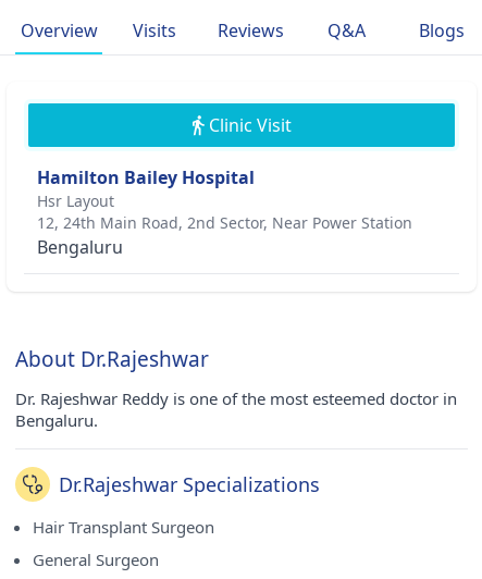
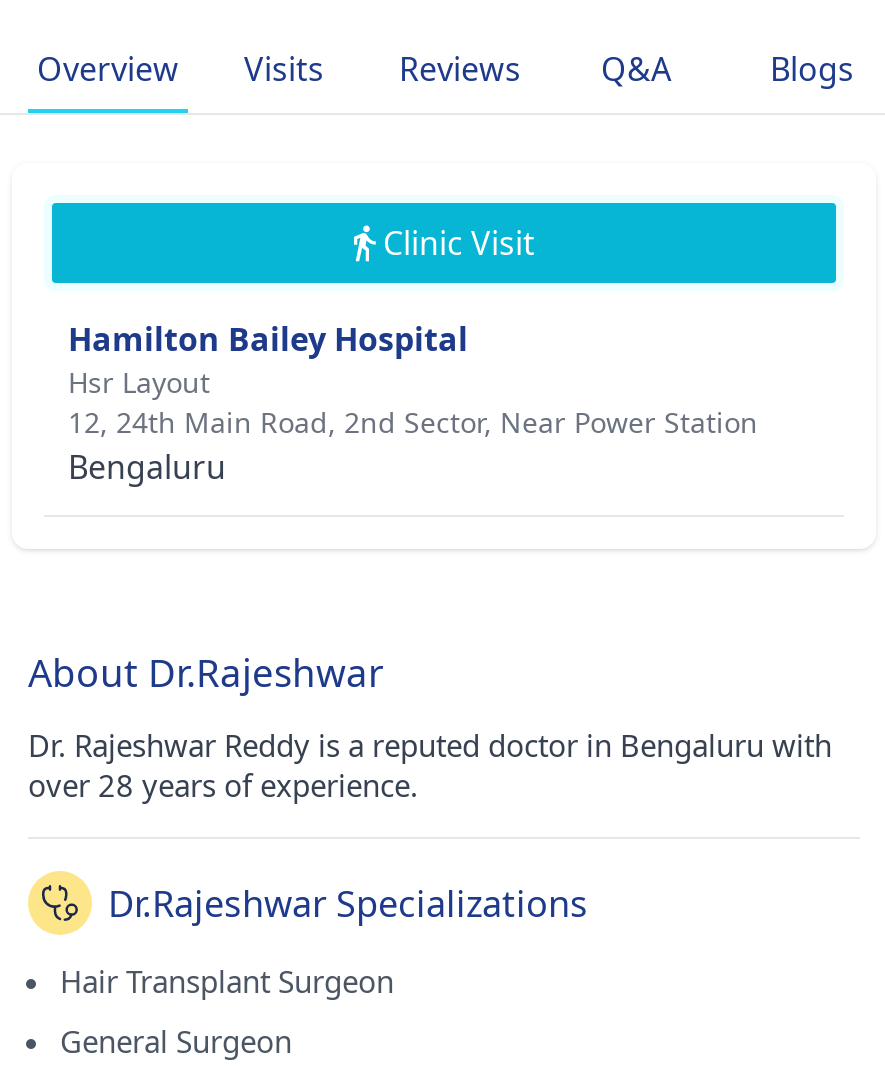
[15,387,457,431] Dr. Rajeshwar Reddy is one of the most esteemed doctor in | Bengaluru. -> [28,725,832,805] Dr. Rajeshwar Reddy is a reputed doctor in Bengaluru with | over 28 years of experience.

